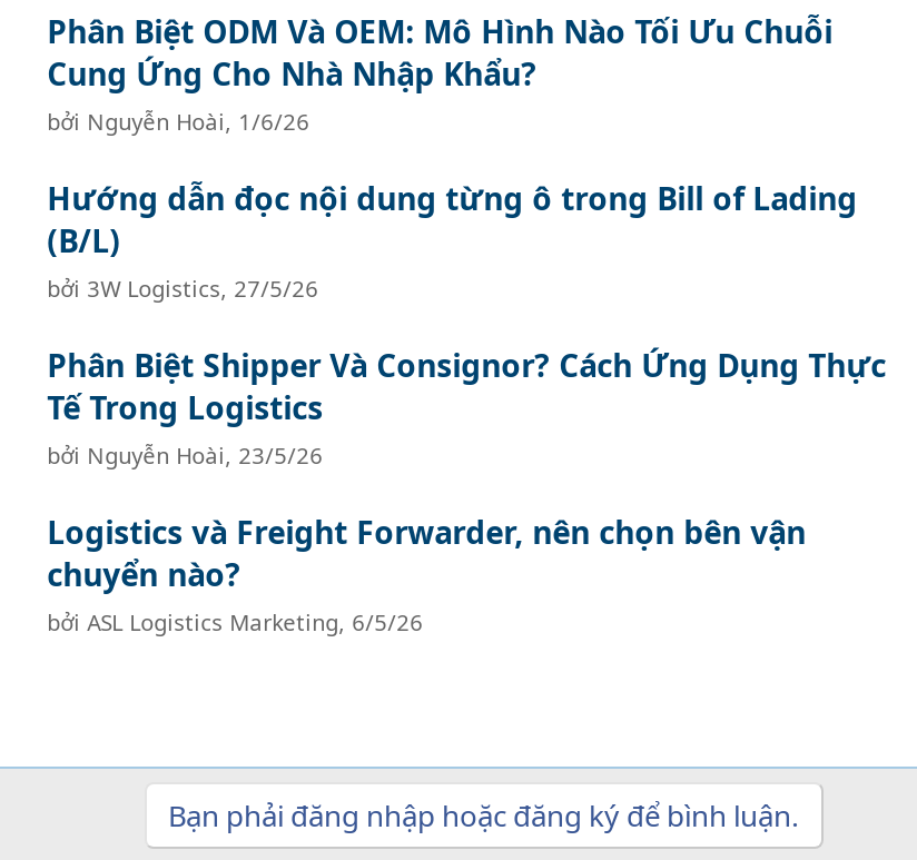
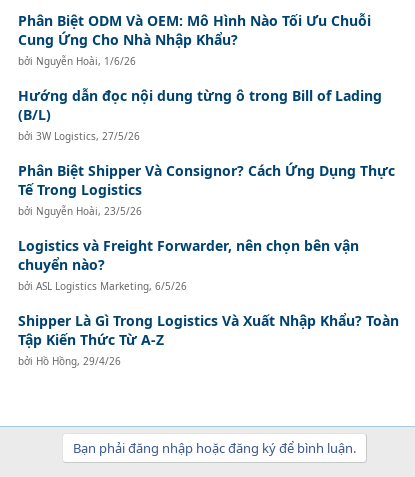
none -> [18,311,399,368] Shipper Là Gì Trong Logistics Và Xuất Nhập Khẩu? Toàn | Tập Kiến Thức Từ A-Z | bởi Hồ Hồng, 29/4/26

